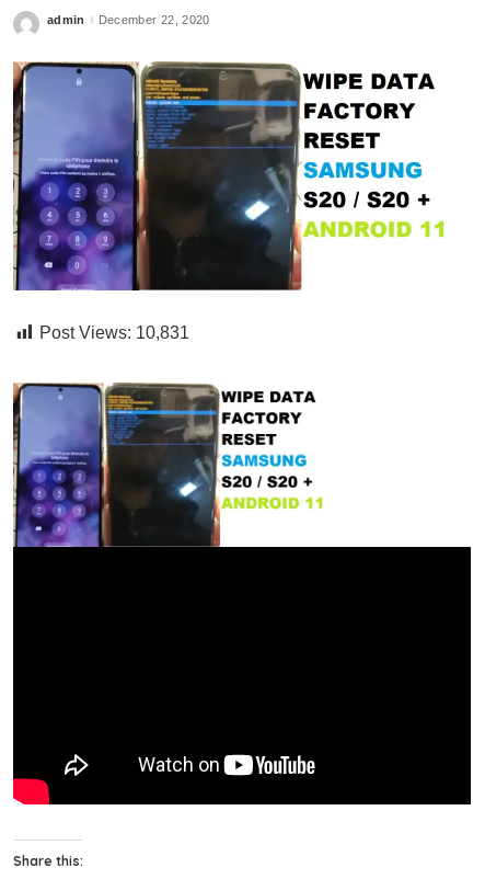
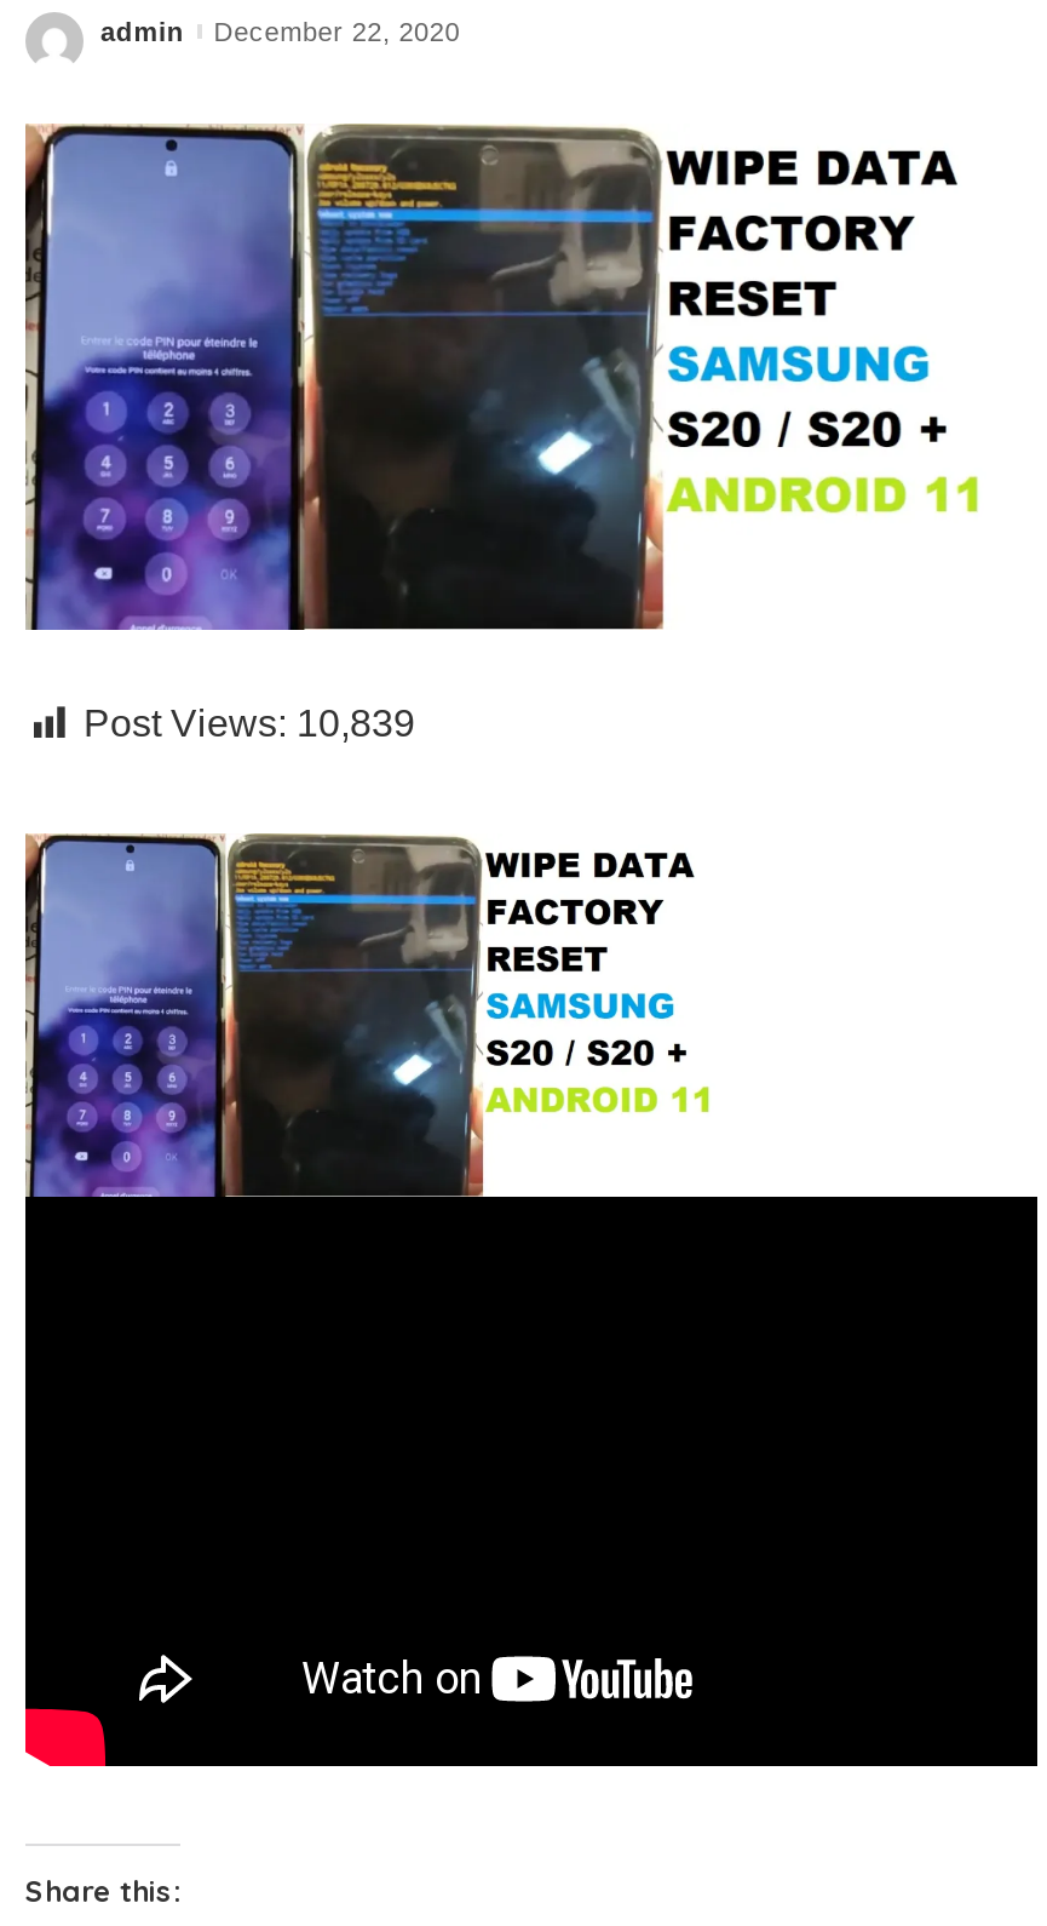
[39,323,189,342] Post Views: 10,831 -> [84,703,415,744] Post Views: 10,839

